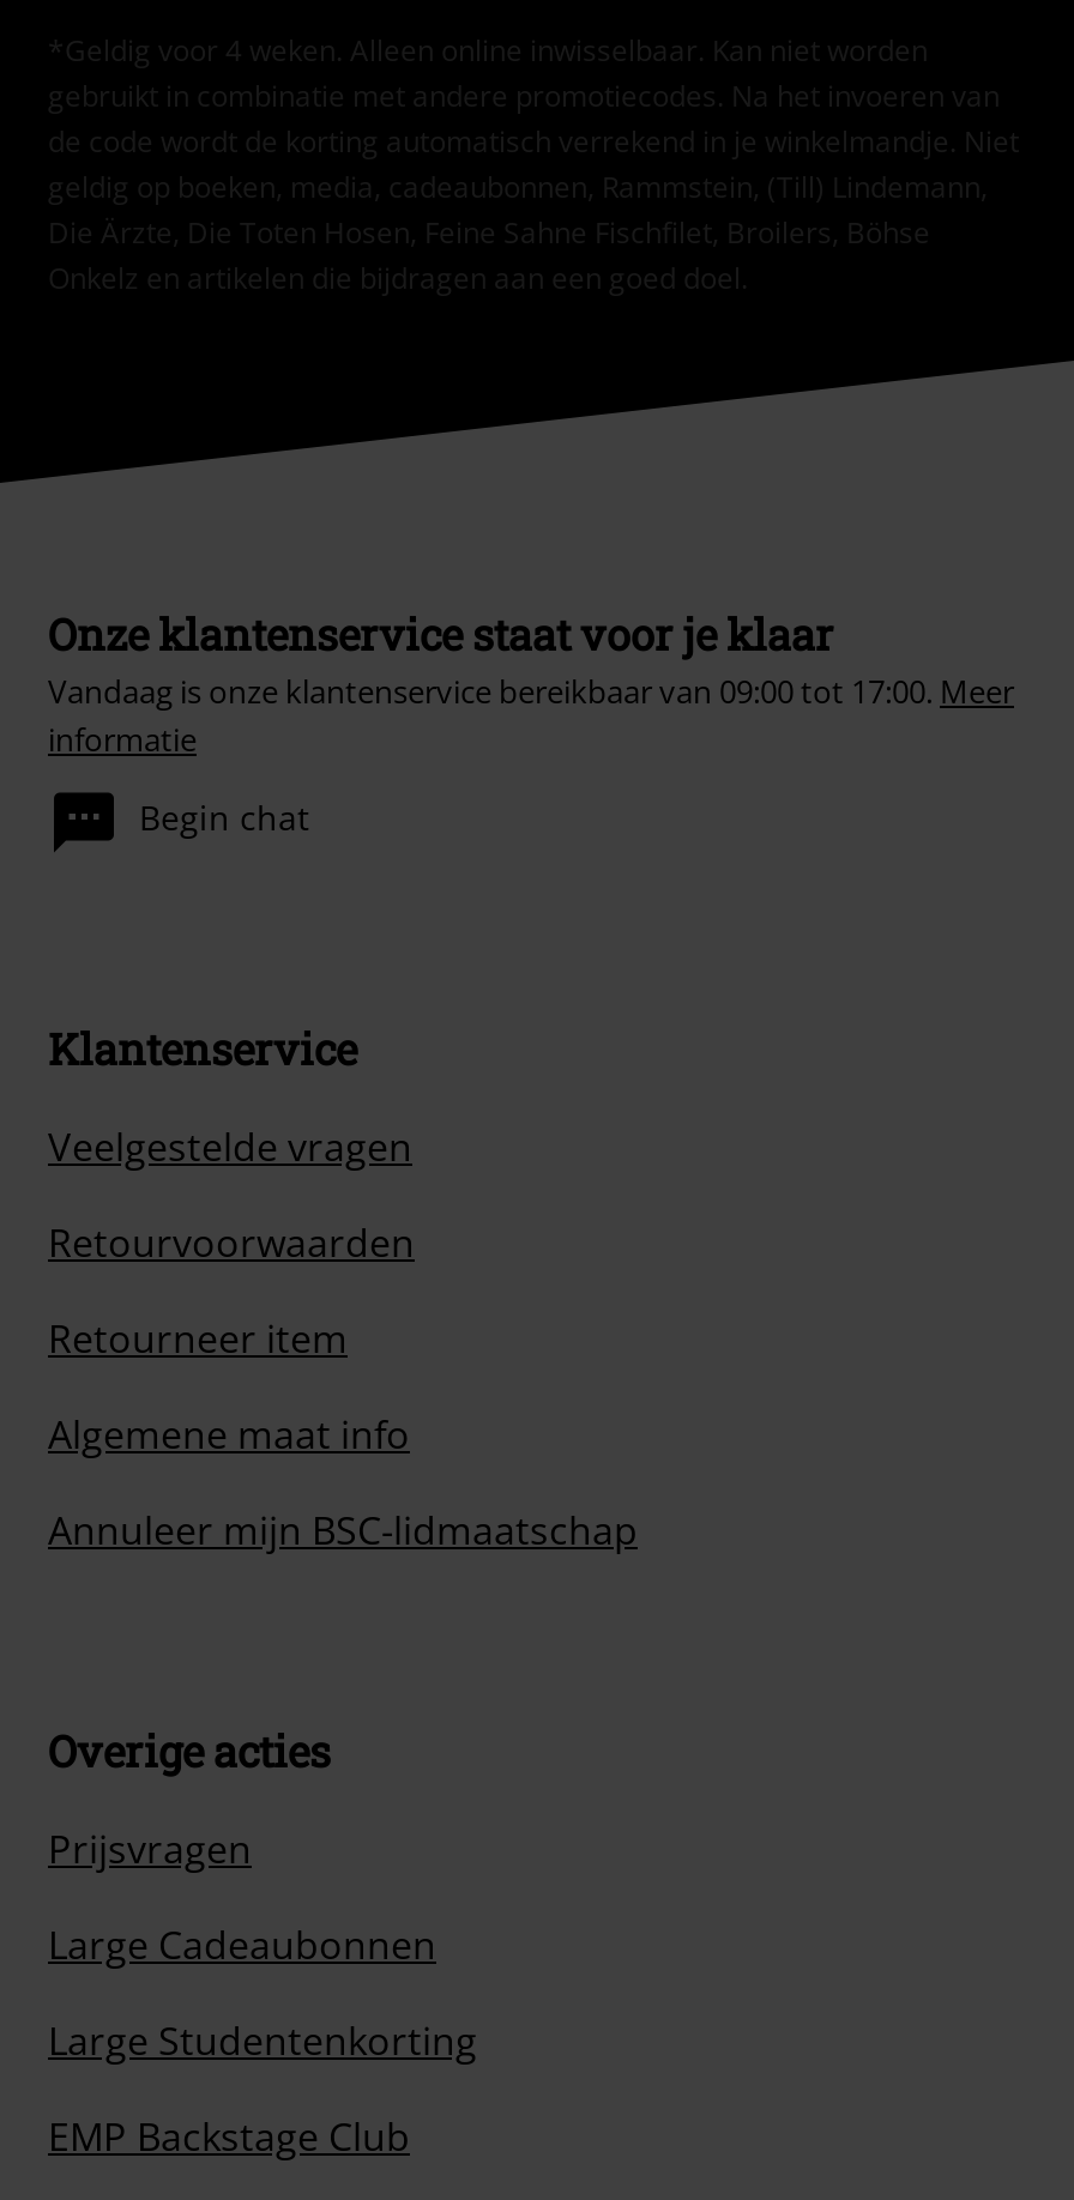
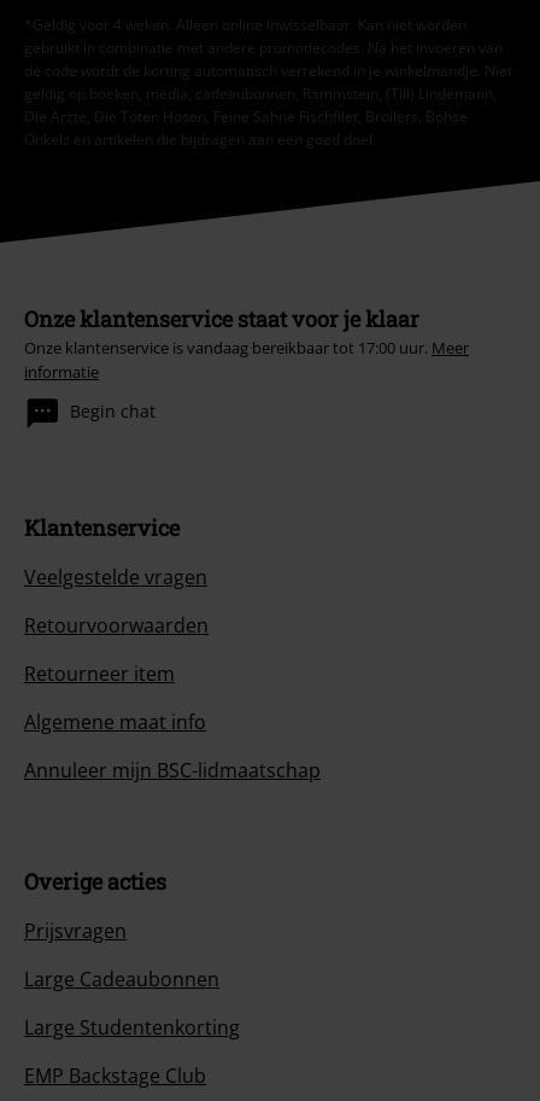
[48,669,1014,712] Vandaag is onze klantenservice bereikbaar van 09:00 tot 17:00. Meer -> [24,336,469,358] Onze klantenservice is vandaag bereikbaar tot 17:00 uur. Meer

